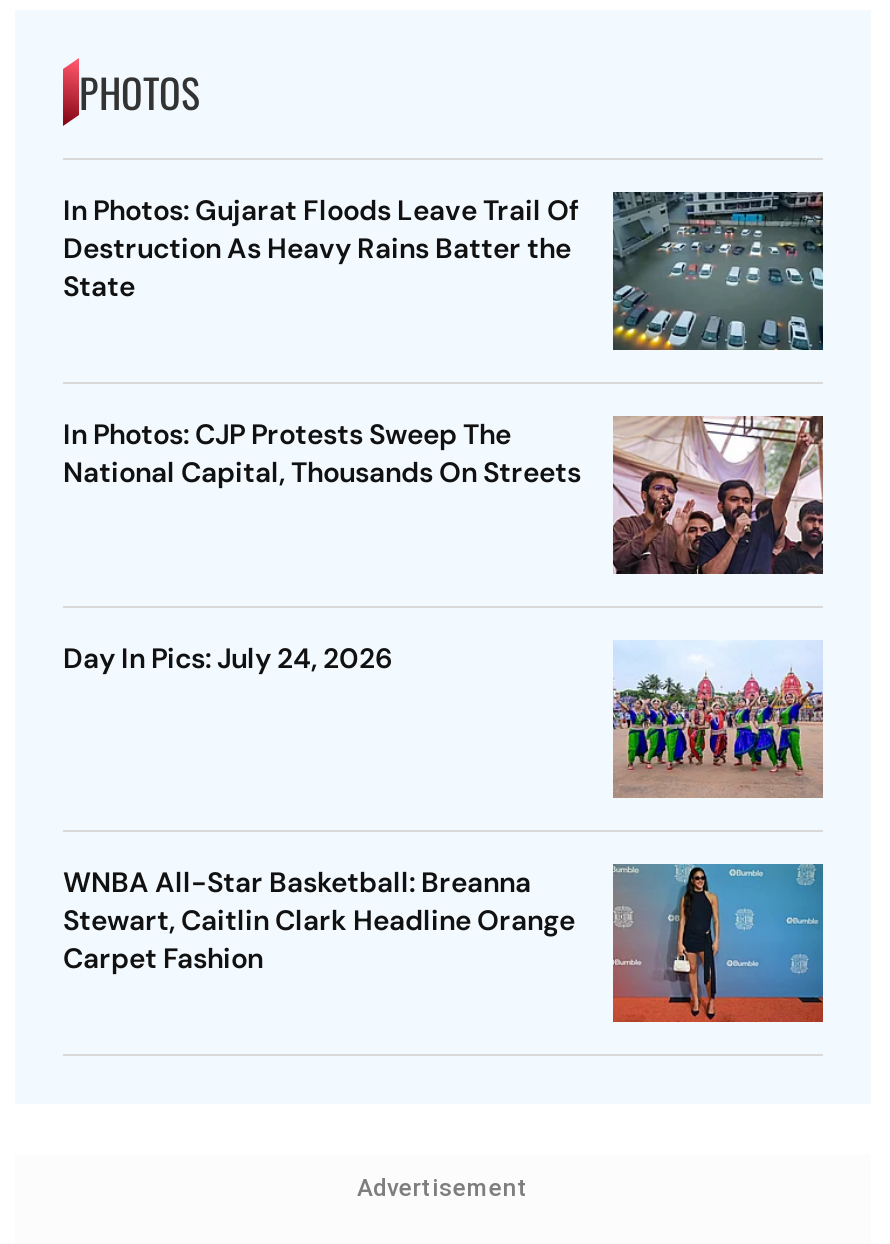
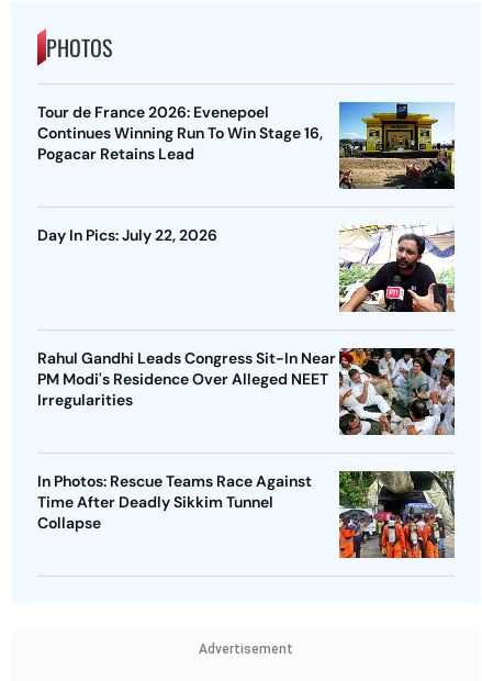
[63,190,825,352] [image] | In Photos: Gujarat Floods Leave Trail Of | Destruction As Heavy Rains Batter the | State -> [37,101,455,189] [image] | Tour de France 2026: Evenepoel | Continues Winning Run To Win Stage 16, | Pogacar Retains Lead
[63,415,581,489] In Photos: CJP Protests Sweep The | National Capital, Thousands On Streets -> [37,225,217,245] Day In Pics: July 22, 2026
[611,414,825,576] [image] -> [339,224,455,313] [image]
[63,639,393,675] Day In Pics: July 24, 2026 -> [37,348,336,409] Rahul Gandhi Leads Congress Sit-In Near | PM Modi's Residence Over Alleged NEET | Irregularities
[613,640,823,798] [image] -> [339,347,456,435] [image]
[63,862,825,1024] [image] | WNBA All-Star Basketball: Breanna | Stewart, Caitlin Clark Headline Orange | Carpet Fashion -> [37,470,456,559] [image] | In Photos: Rescue Teams Race Against | Time After Deadly Sikkim Tunnel | Collapse

